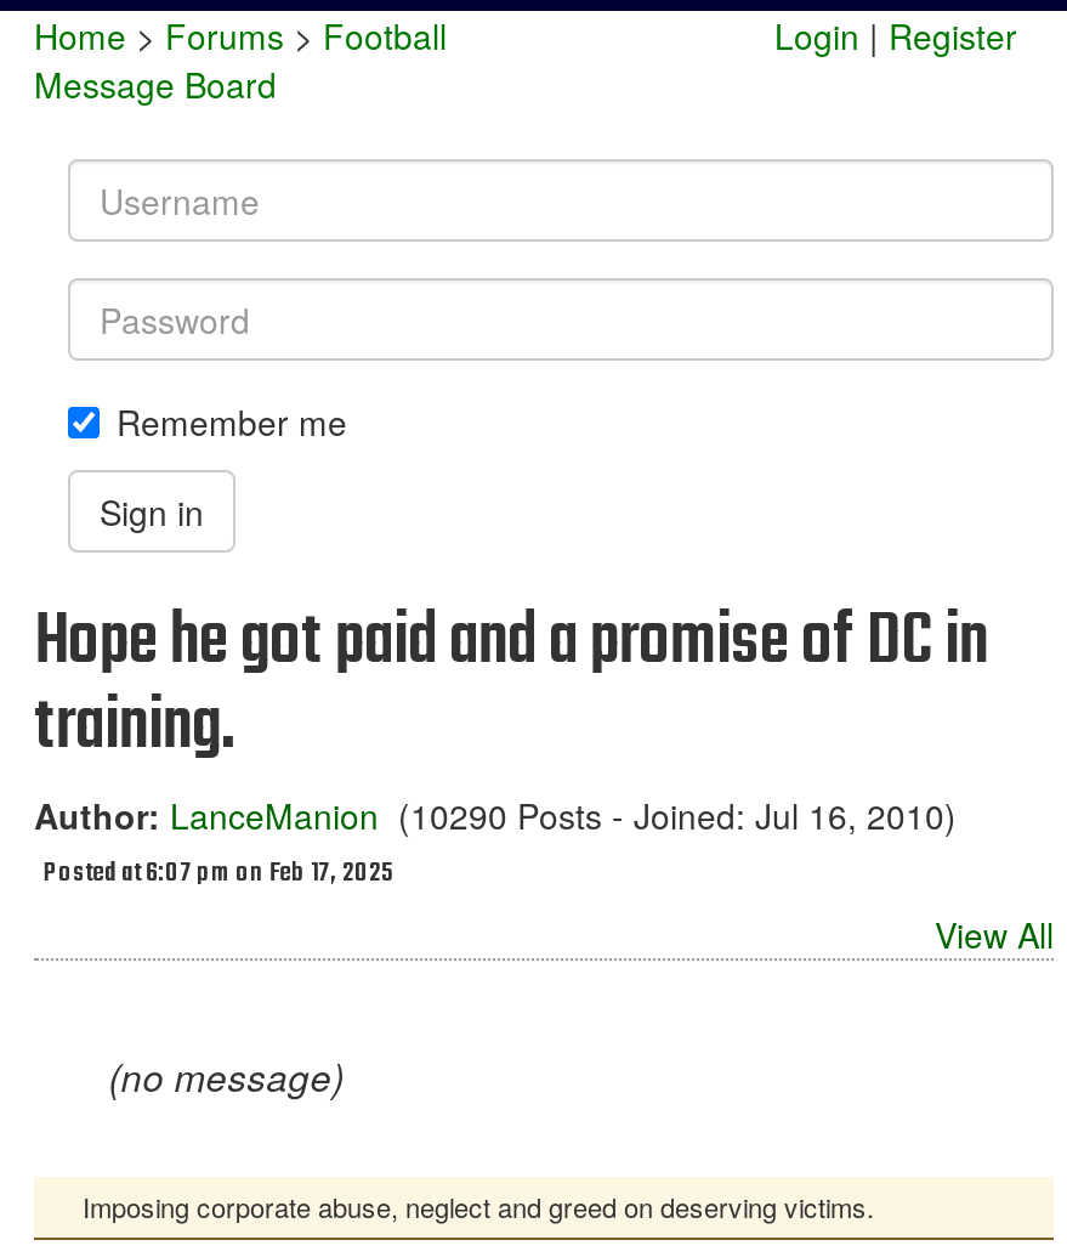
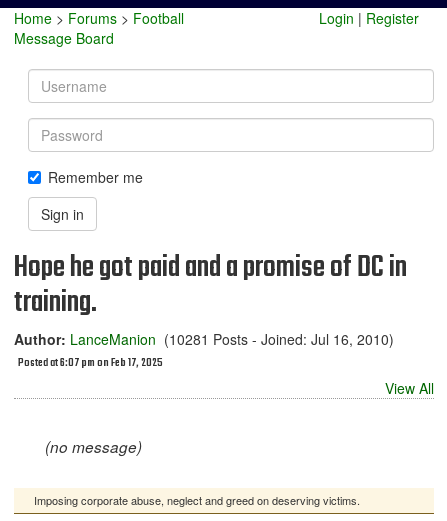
[34,791,957,839] Author: LanceManion (10290 Posts - Joined: Jul 16, 2010) -> [14,329,394,349] Author: LanceManion (10281 Posts - Joined: Jul 16, 2010)

